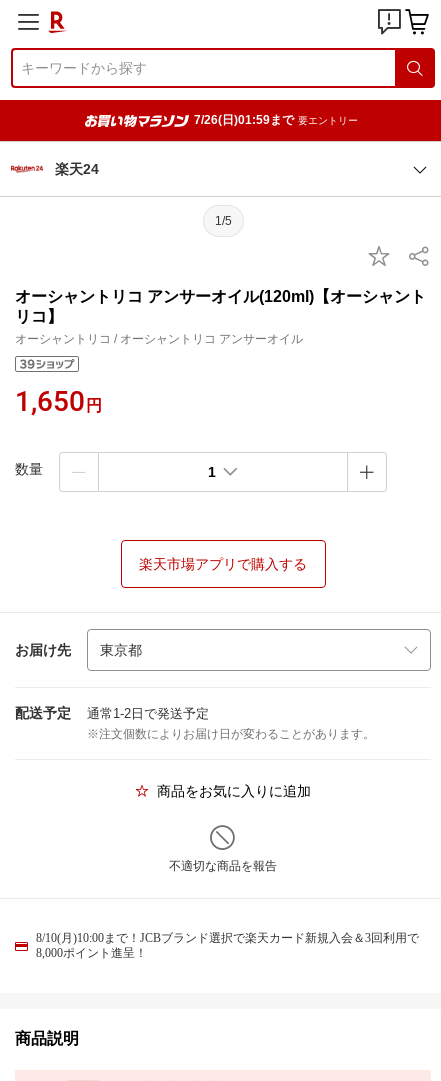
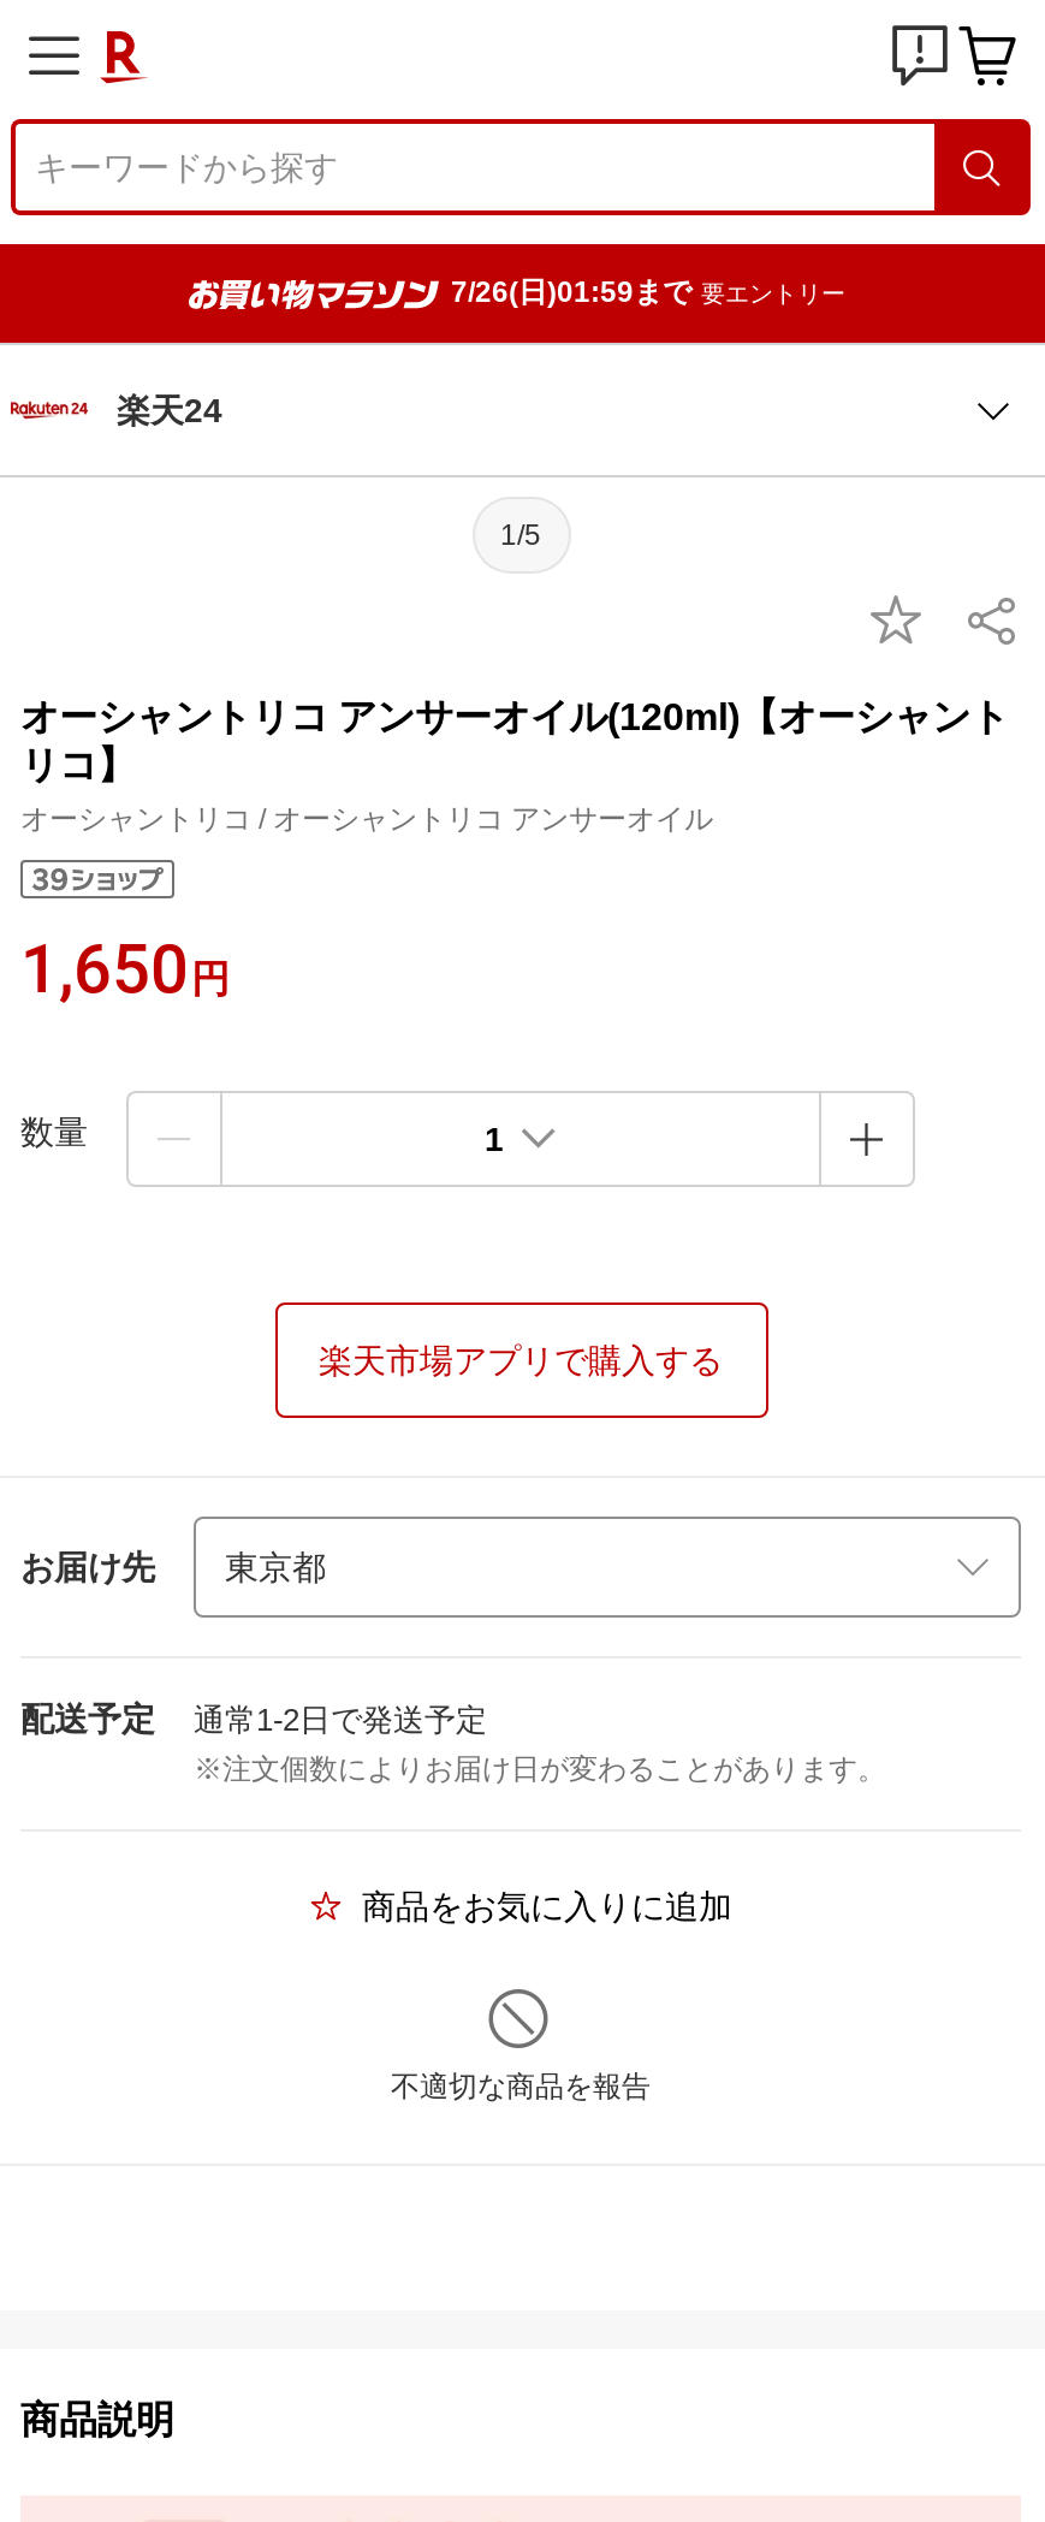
[36,931,419,960] 8/10(月)10:00まで！JCBブランド選択で楽天カード新規入会＆3回利用で | 8,000ポイント進呈！ -> none

